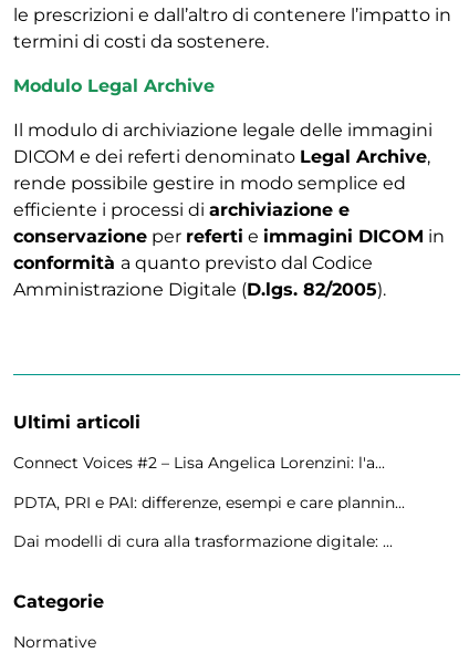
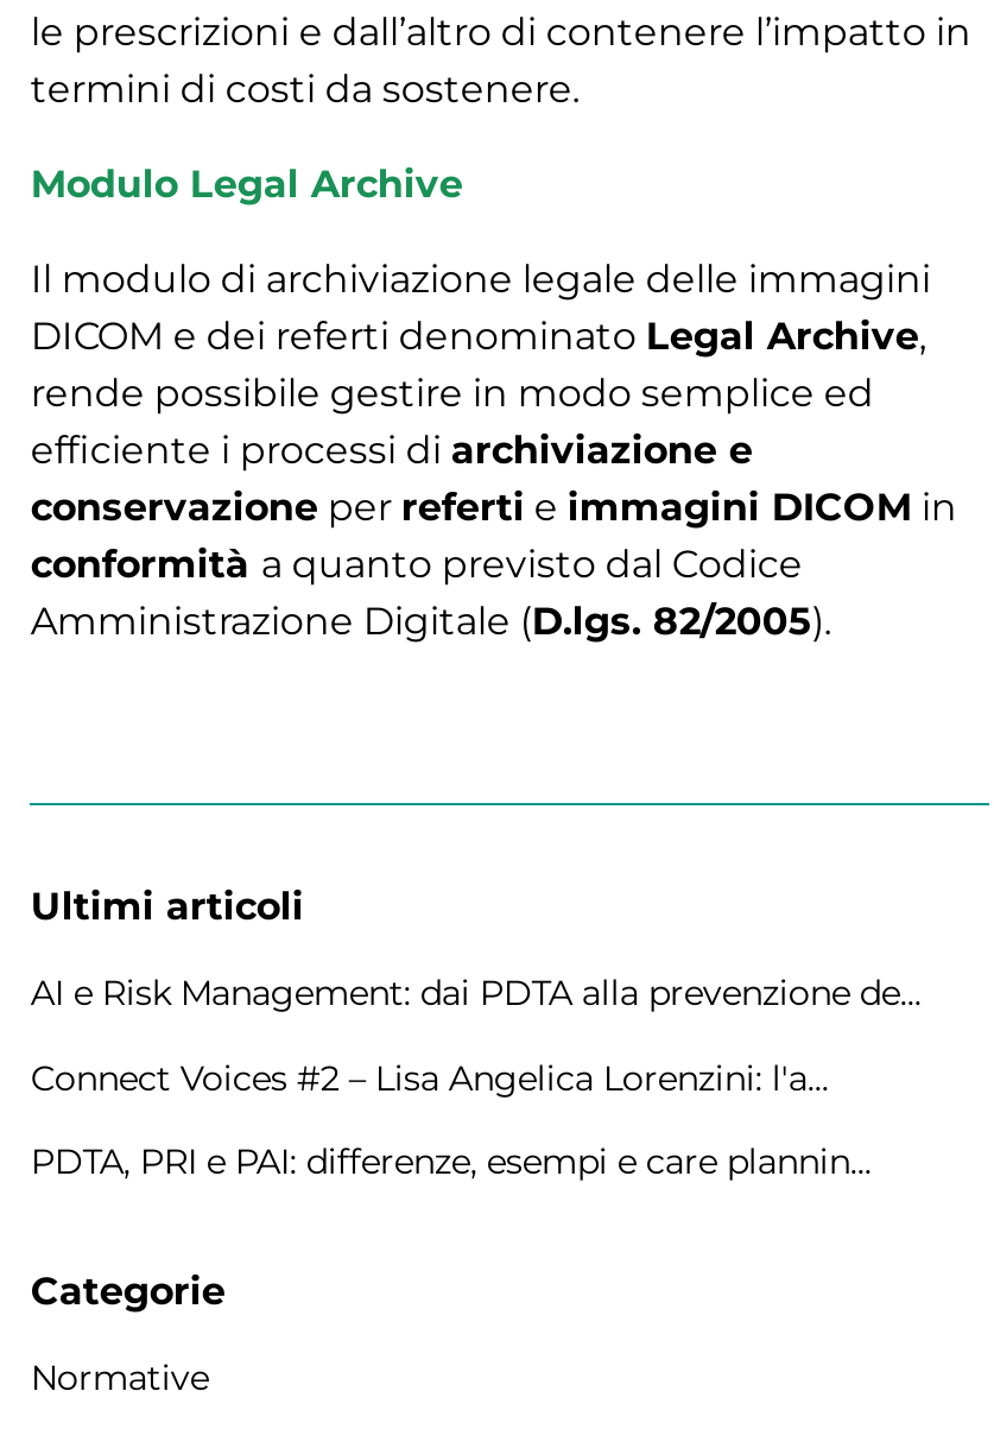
none -> [31,972,921,1015] AI e Risk Management: dai PDTA alla prevenzione de...
moved [14,453,405,512] -> [31,1056,871,1183]: Connect Voices #2 – Lisa Angelica Lorenzini: l'a... | PDTA, PRI e PAI: differenze, esempi e care plannin...
[14,531,393,551] Dai modelli di cura alla trasformazione digitale: ... -> none

